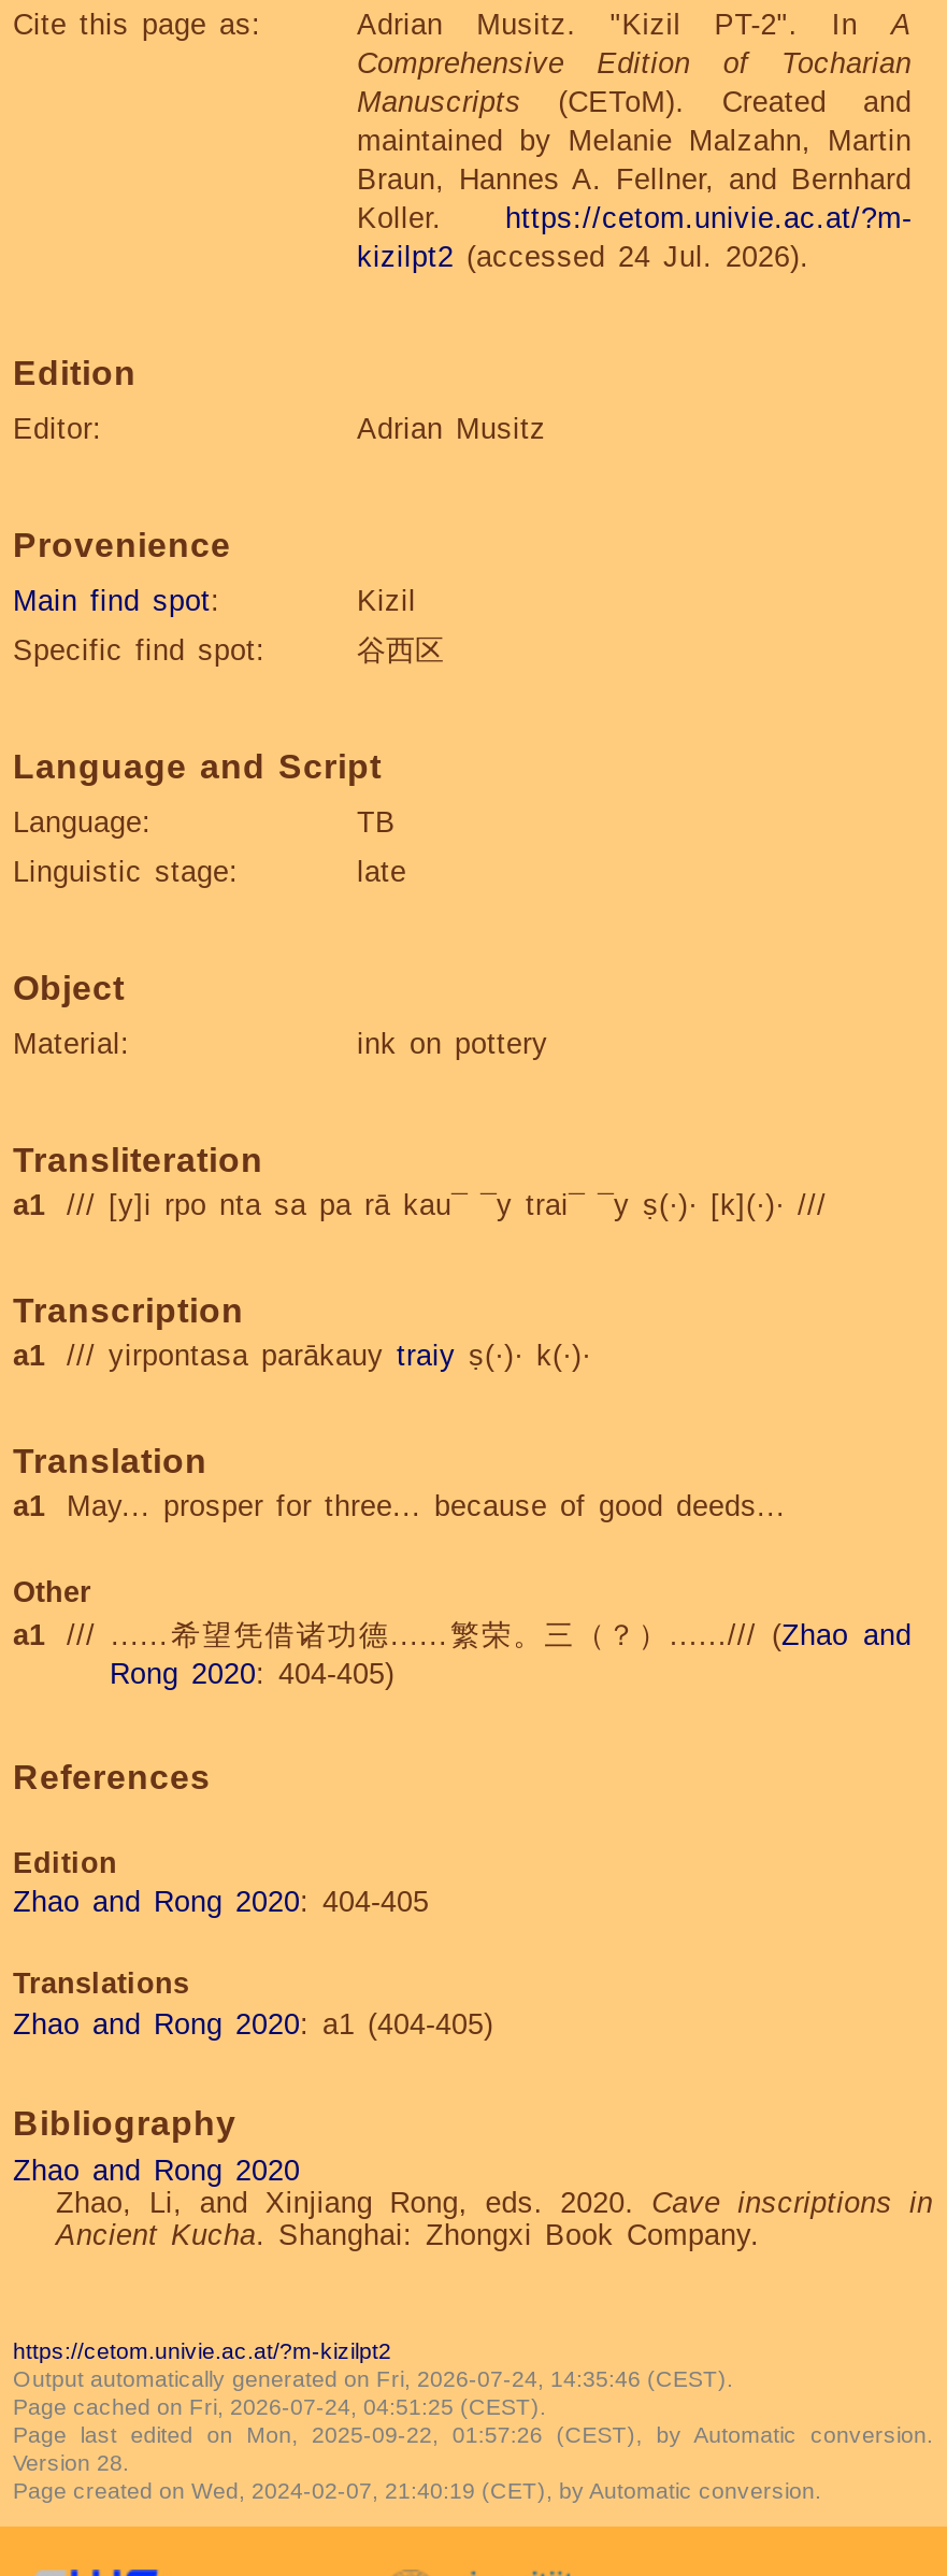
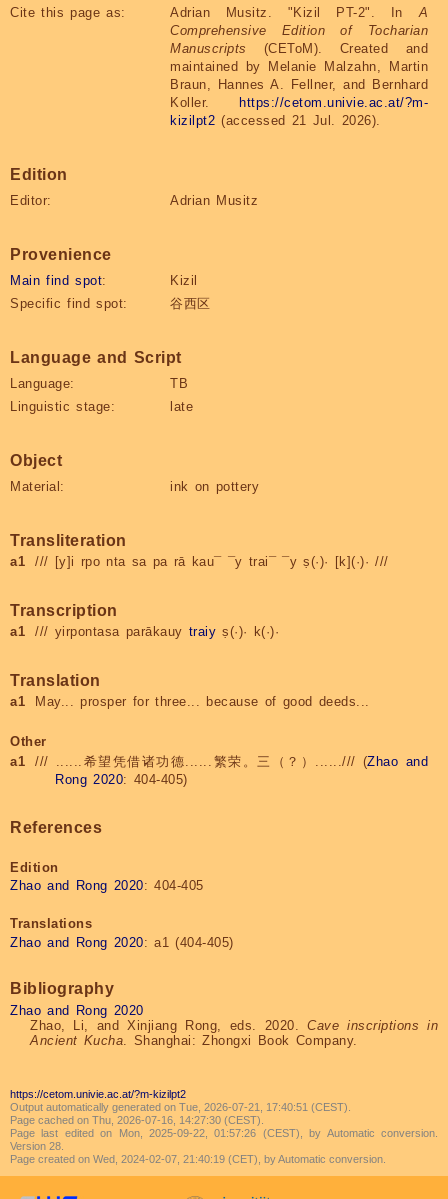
[357,241,809,274] kizilpt2 (accessed 24 Jul. 2026). -> [170,113,380,128] kizilpt2 (accessed 21 Jul. 2026).
[13,2365,733,2391] Output automatically generated on Fri, 2026-07-24, 14:35:46 (CEST). -> [10,1101,351,1113] Output automatically generated on Tue, 2026-07-21, 17:40:51 (CEST).
[13,2393,546,2419] Page cached on Fri, 2026-07-24, 04:51:25 (CEST). -> [10,1114,264,1126] Page cached on Thu, 2026-07-16, 14:27:30 (CEST).

